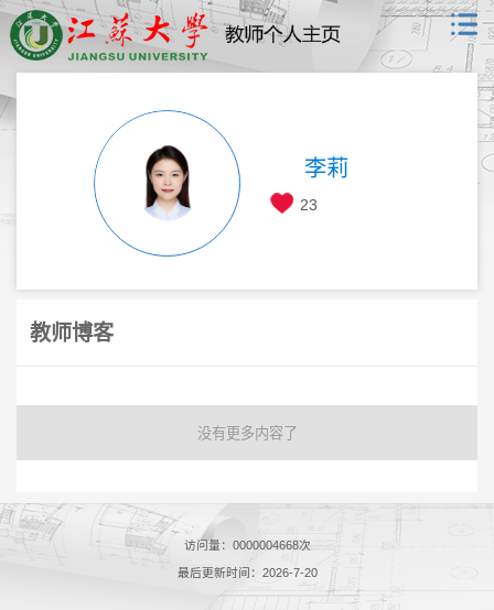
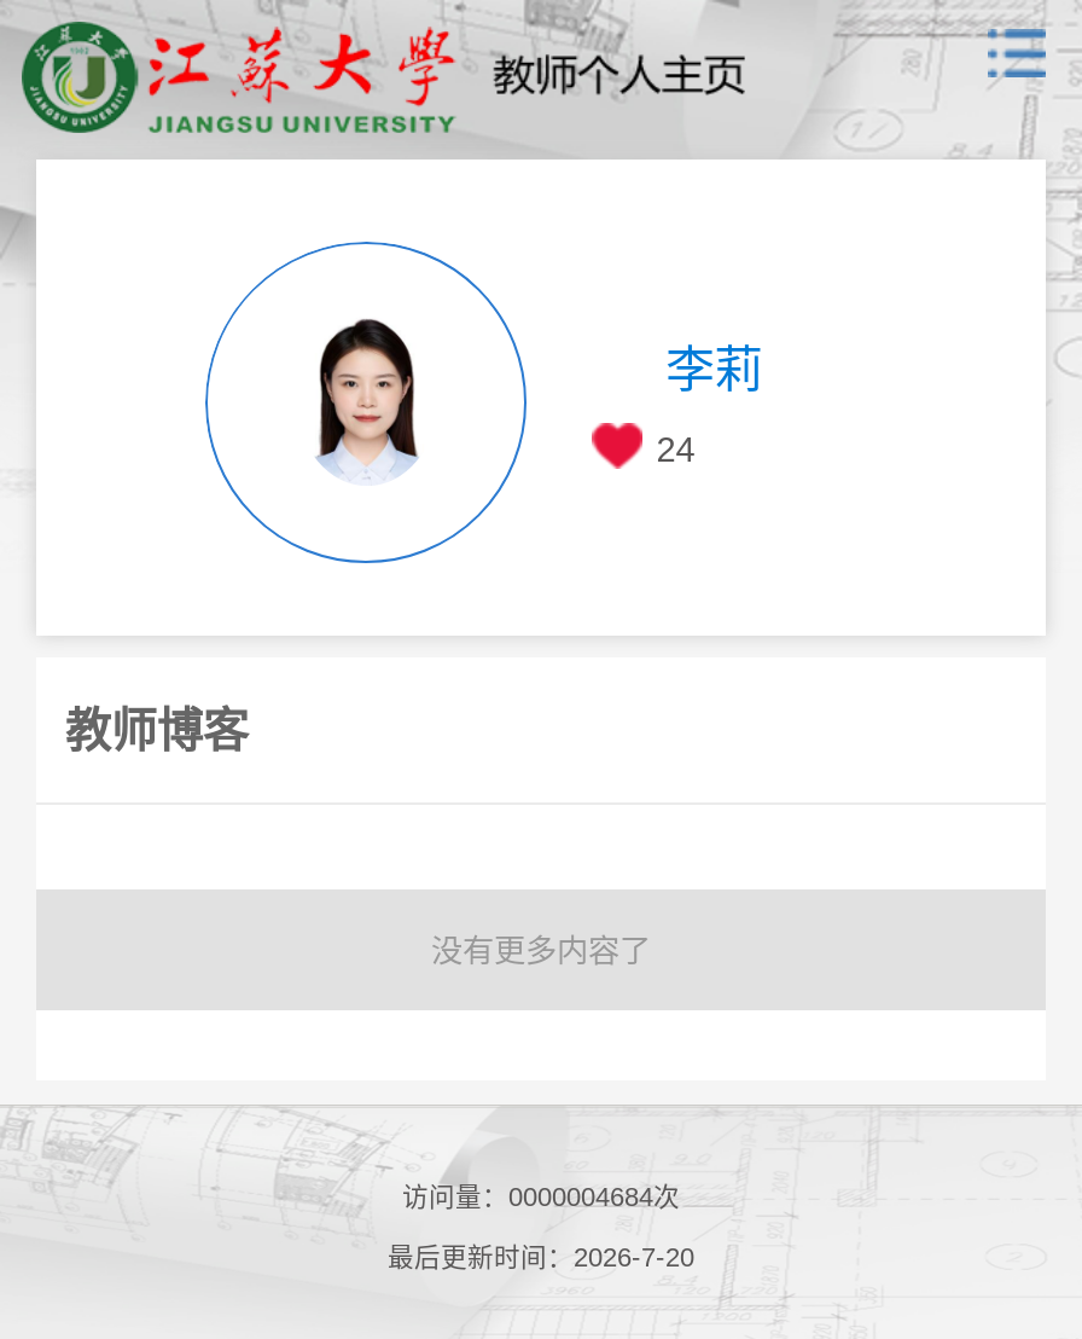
[300,196,317,214] 23 -> [656,431,695,470] 24
[184,539,310,552] 访问量：0000004668次 -> [402,1183,680,1212] 访问量：0000004684次

